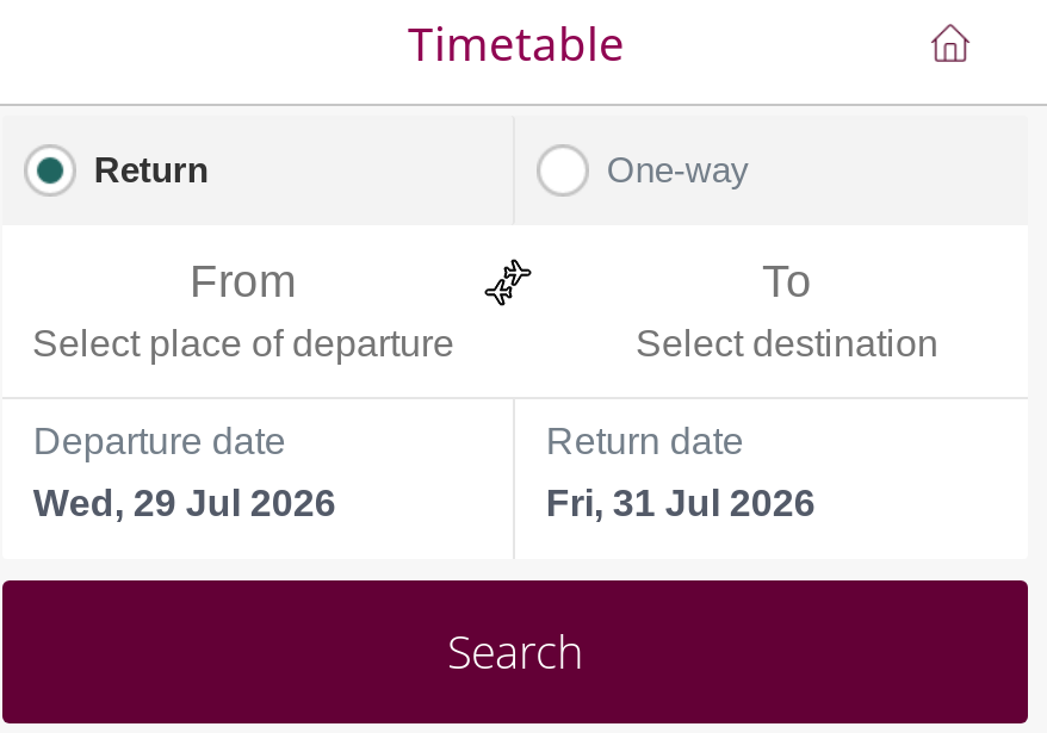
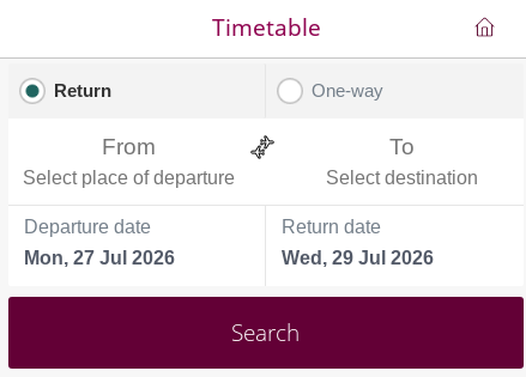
[33,482,336,523] Wed, 29 Jul 2026 -> [24,248,175,268] Mon, 27 Jul 2026
[546,483,815,523] Fri, 31 Jul 2026 -> [281,248,434,268] Wed, 29 Jul 2026

